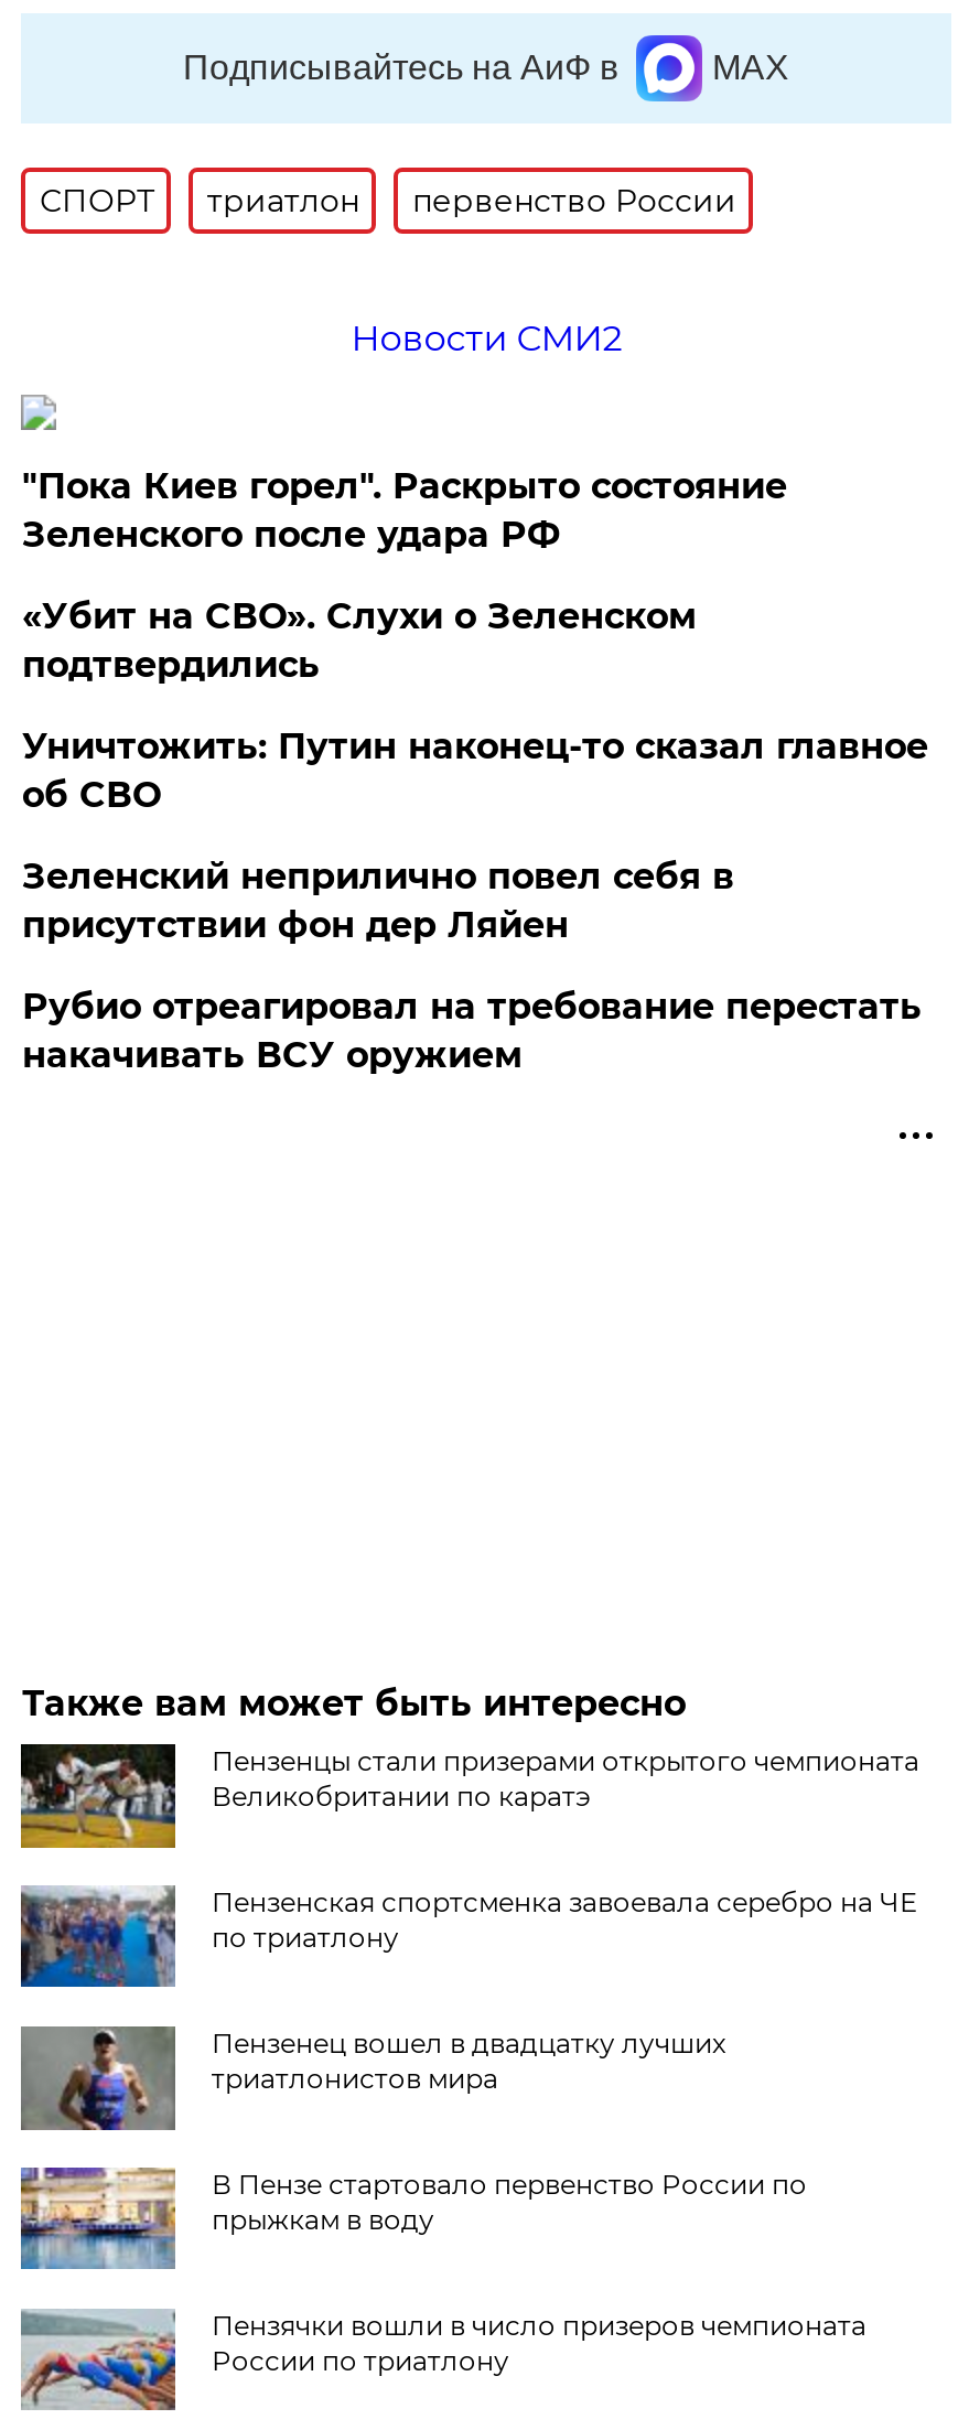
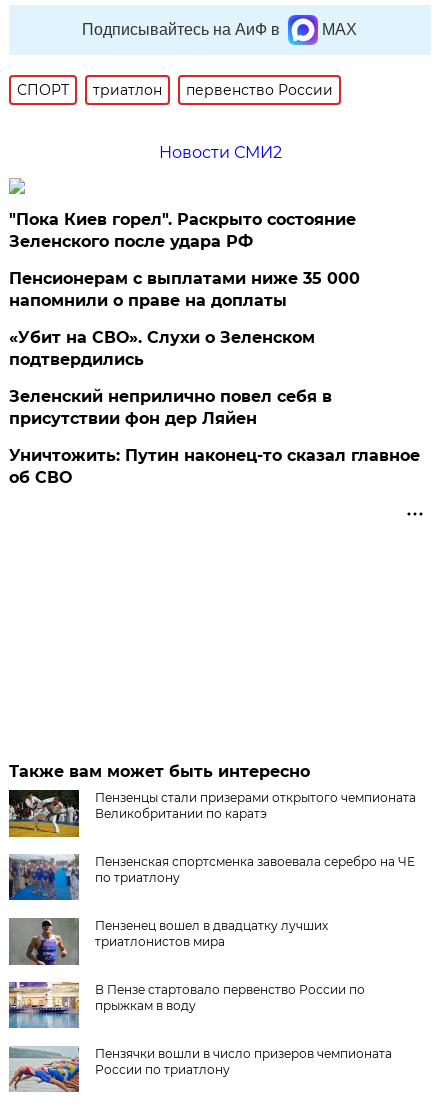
none -> [9,269,360,310] Пенсионерам с выплатами ниже 35 000 | напомнили о праве на доплаты
moved [22,596,696,686] -> [9,328,315,369]: «Убит на СВО». Слухи о Зеленском | подтвердились
moved [22,726,928,816] -> [9,446,420,487]: Уничтожить: Путин наконец-то сказал главное | об СВО
[22,986,921,1077] Рубио отреагировал на требование перестать | накачивать ВСУ оружием -> none

